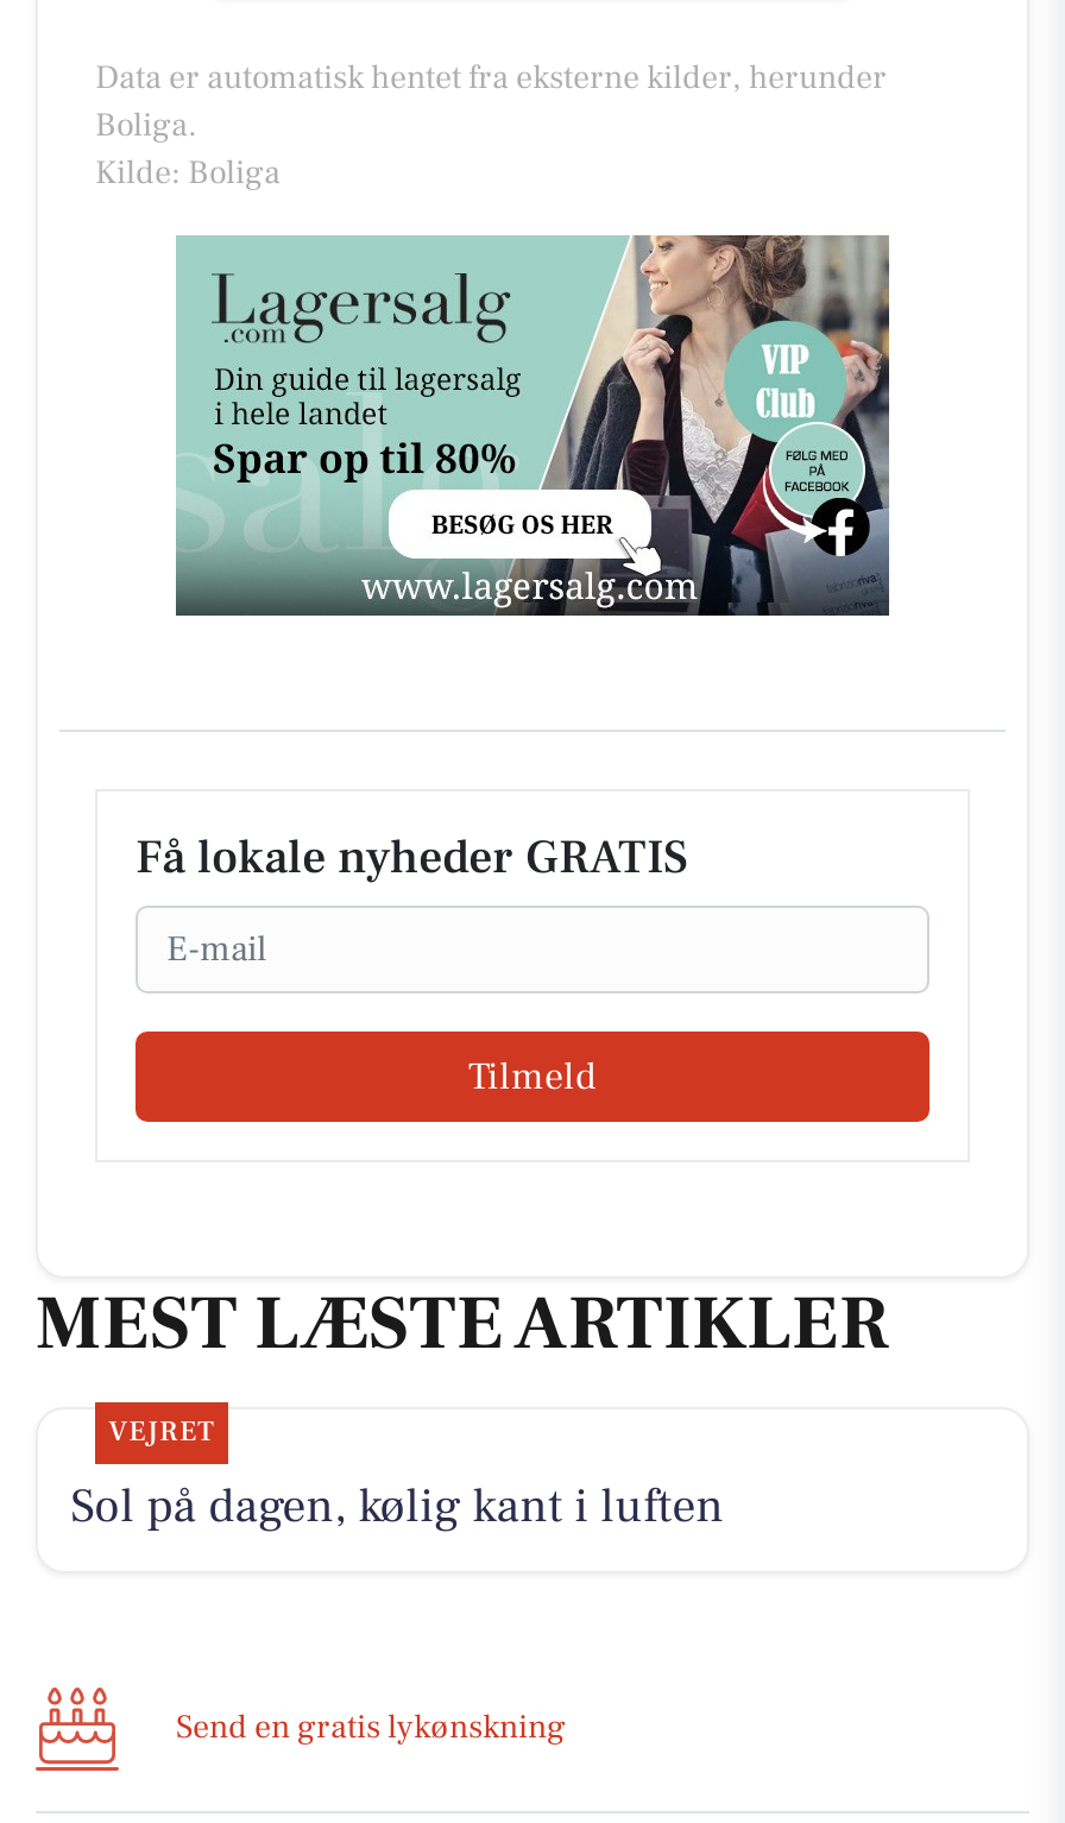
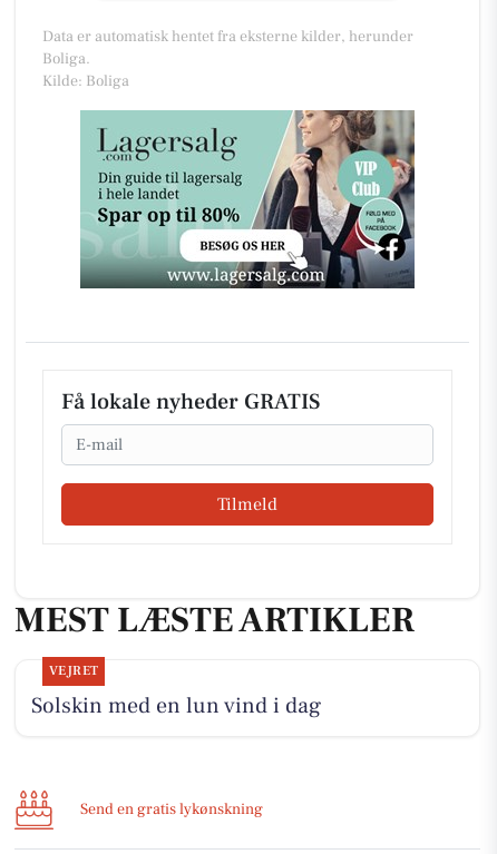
[70,1477,724,1538] Sol på dagen, kølig kant i luften -> [31,692,320,721] Solskin med en lun vind i dag

